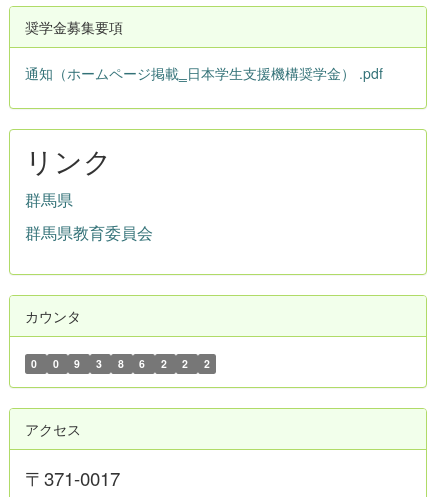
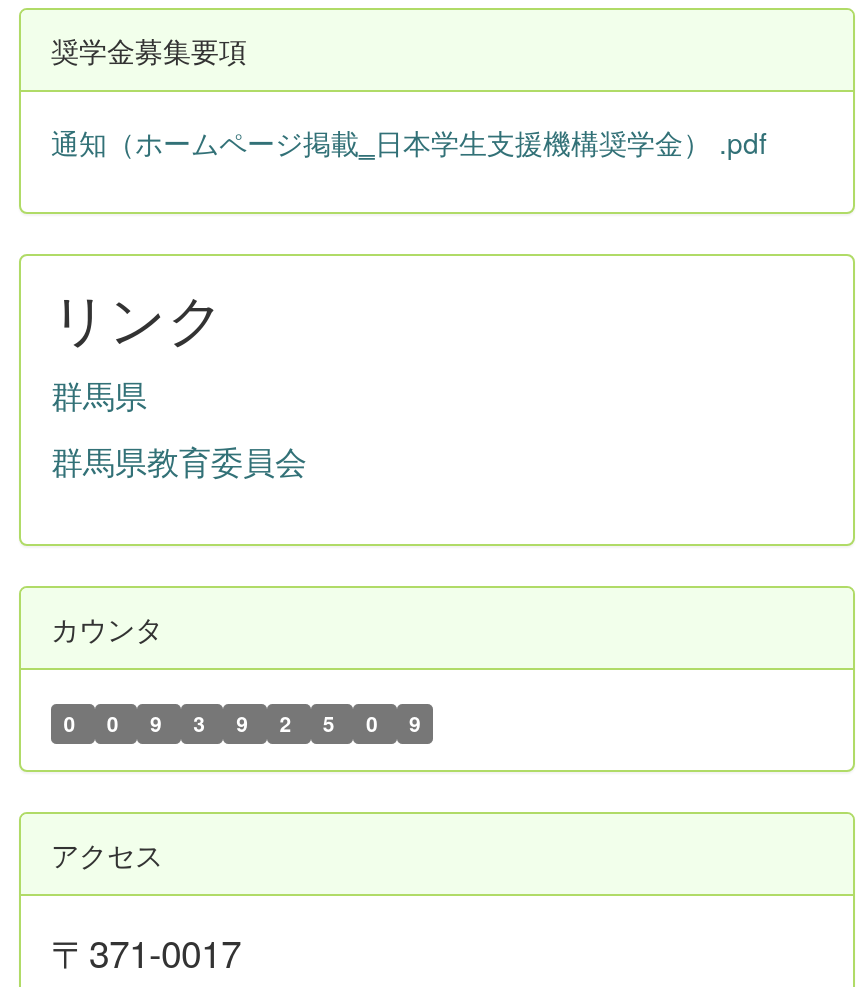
[118,356,148,371] 8 | 6 -> [236,708,254,738] 9
[182,356,210,371] 2 | 2 -> [323,708,421,738] 5 | 0 | 9

